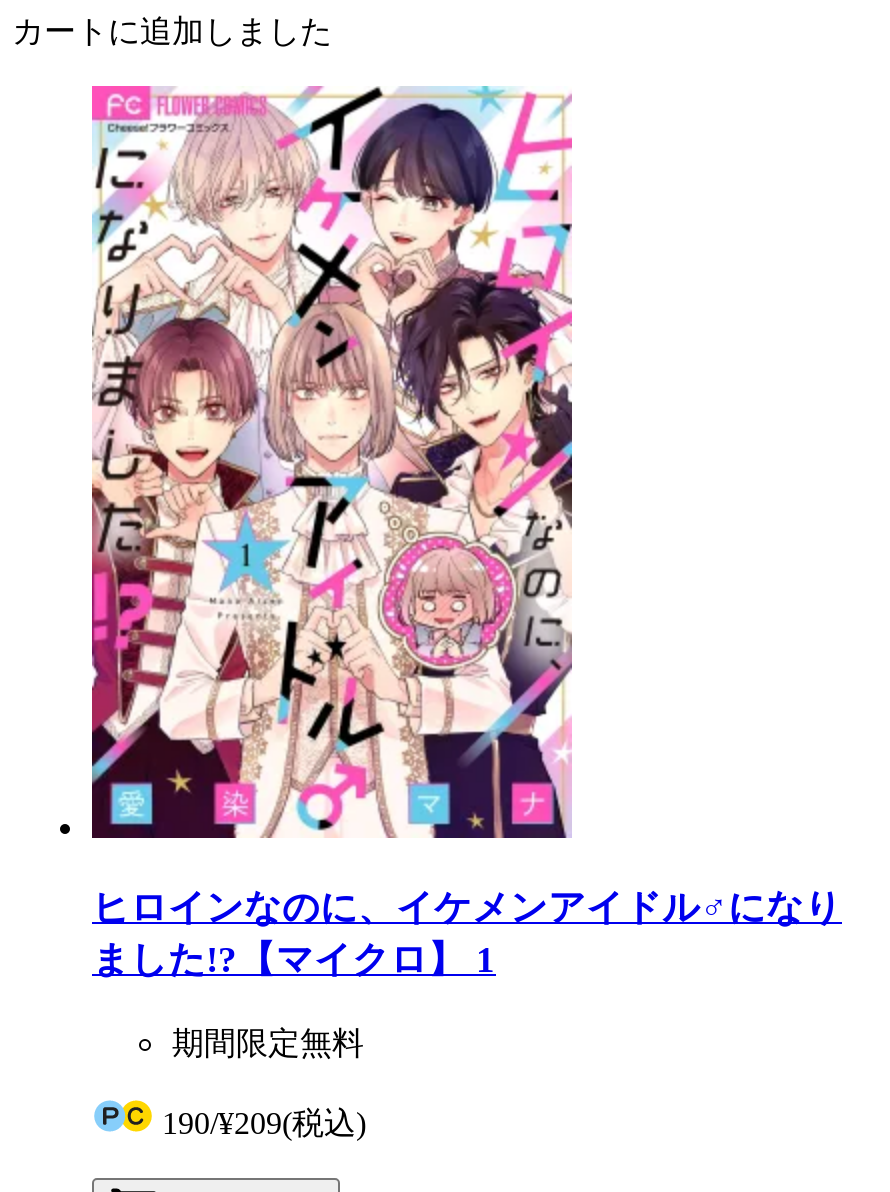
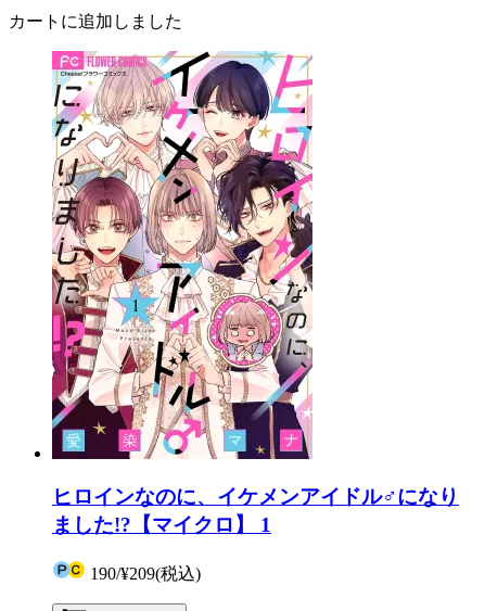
[172,1026,364,1060] 期間限定無料 -> none

